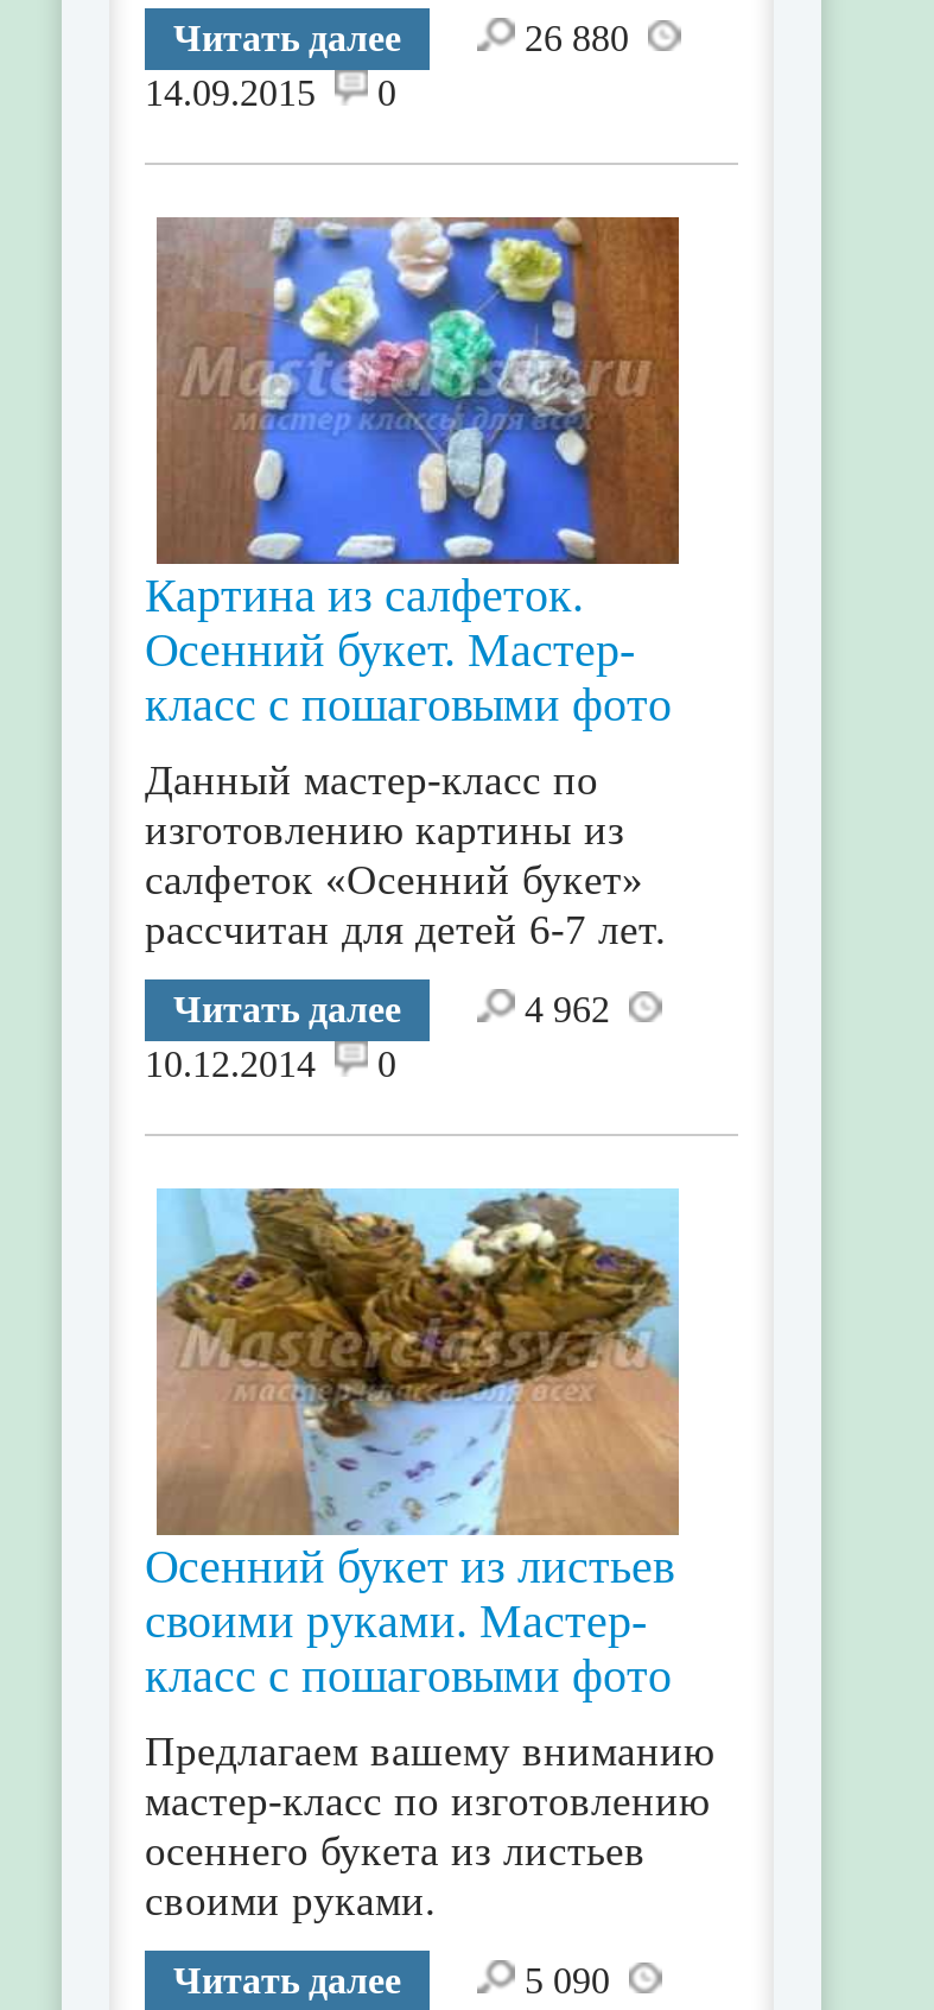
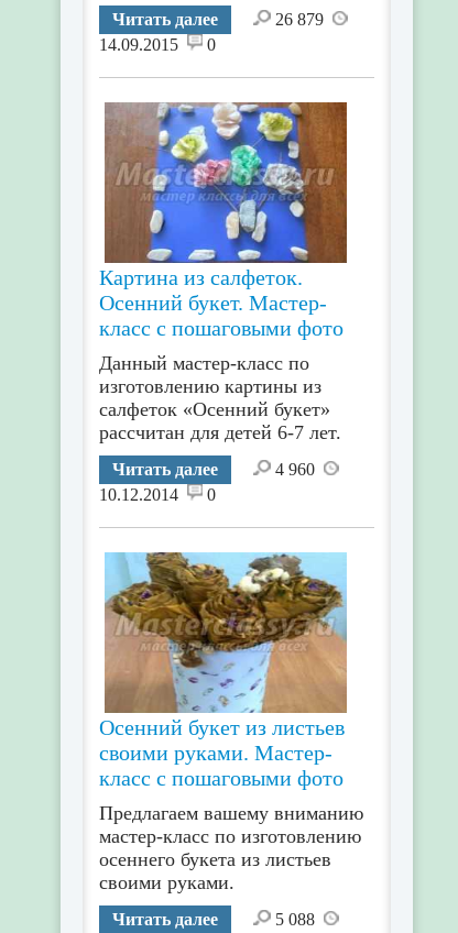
[515,18,648,58] 26 880 -> [271,10,332,29] 26 879
[515,989,629,1029] 4 962 -> [271,460,324,479] 4 960
[515,1960,629,2001] 5 090 -> [271,910,324,929] 5 088

